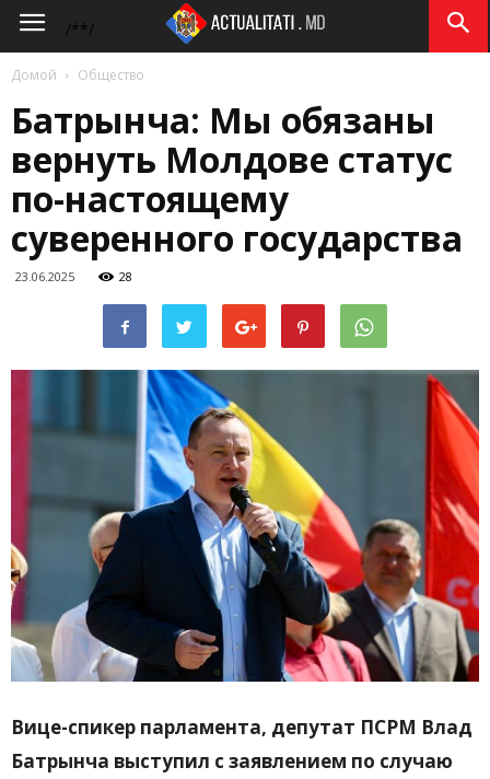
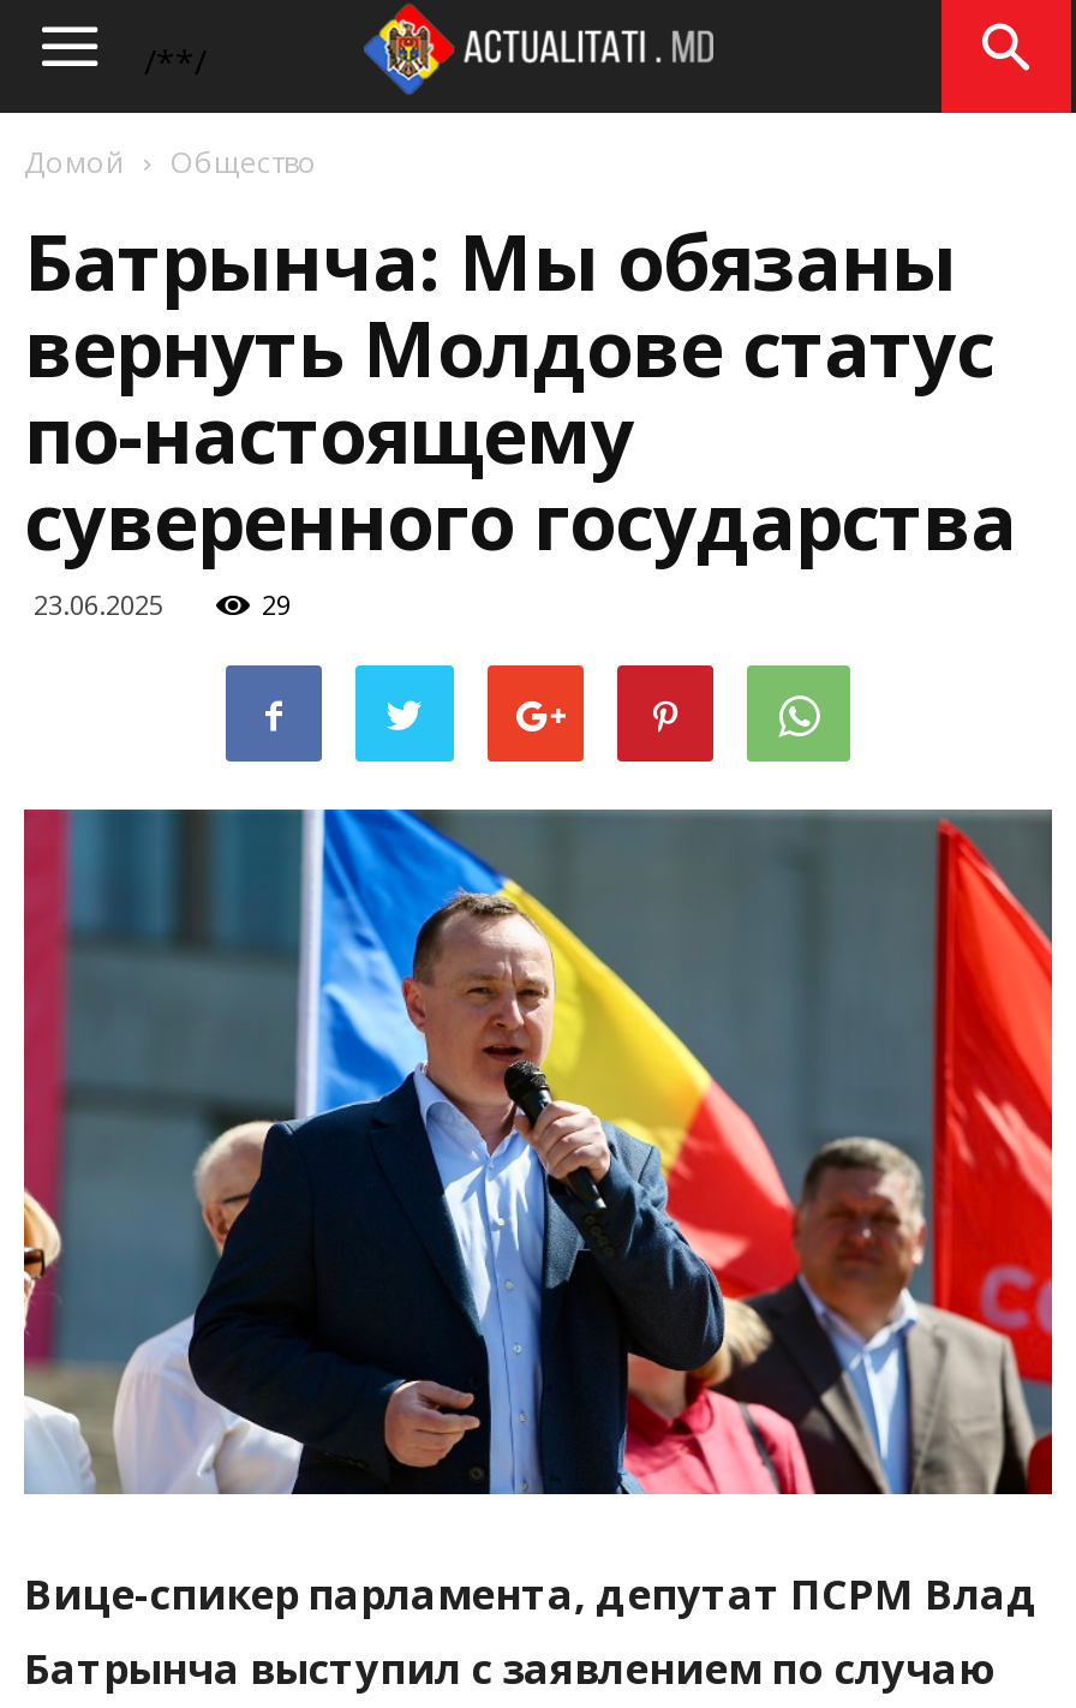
[119,268,132,284] 28 -> [262,586,291,622] 29

